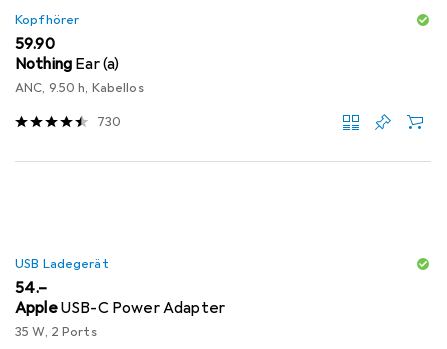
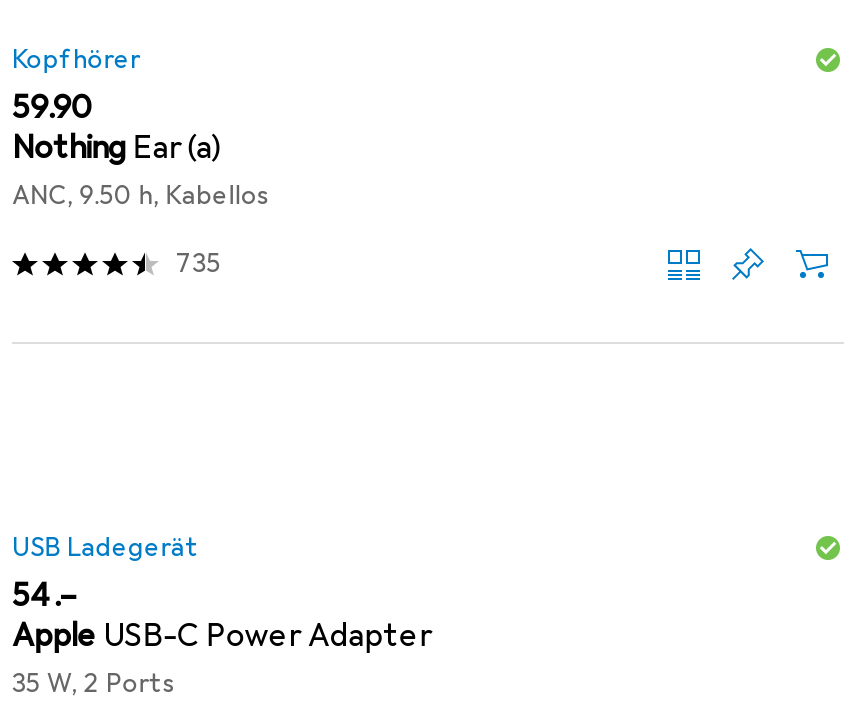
[97,114,121,130] 730 -> [176,248,221,280] 735

